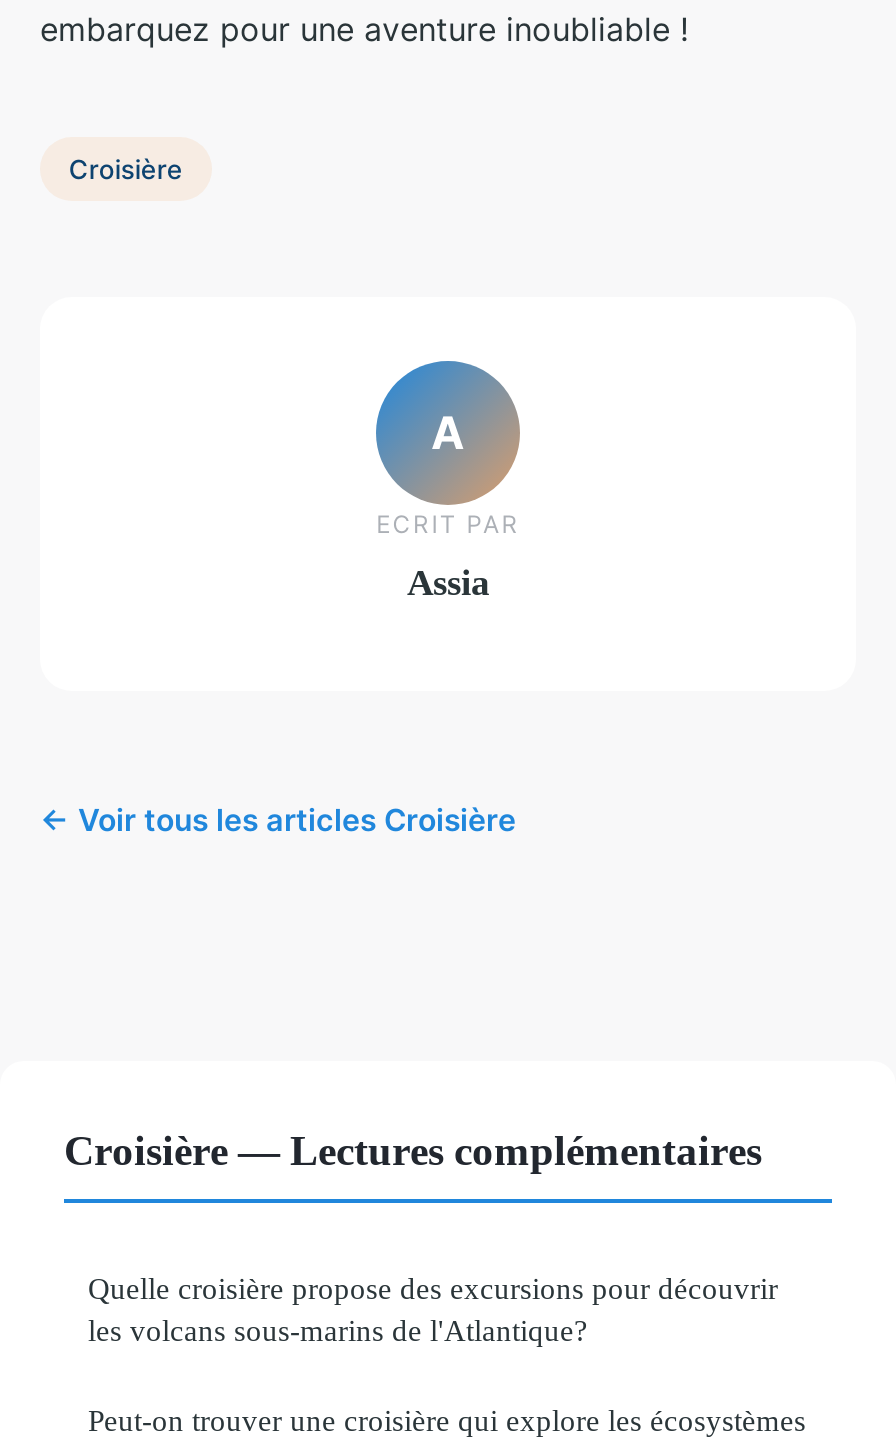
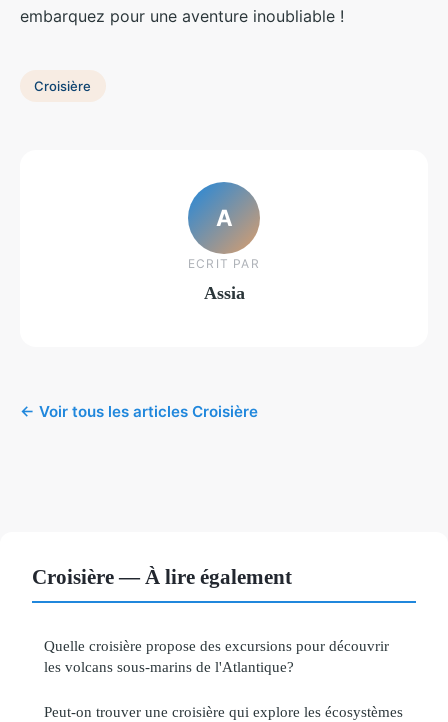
[64,1127,762,1173] Croisière — Lectures complémentaires -> [32,565,292,588] Croisière — À lire également

